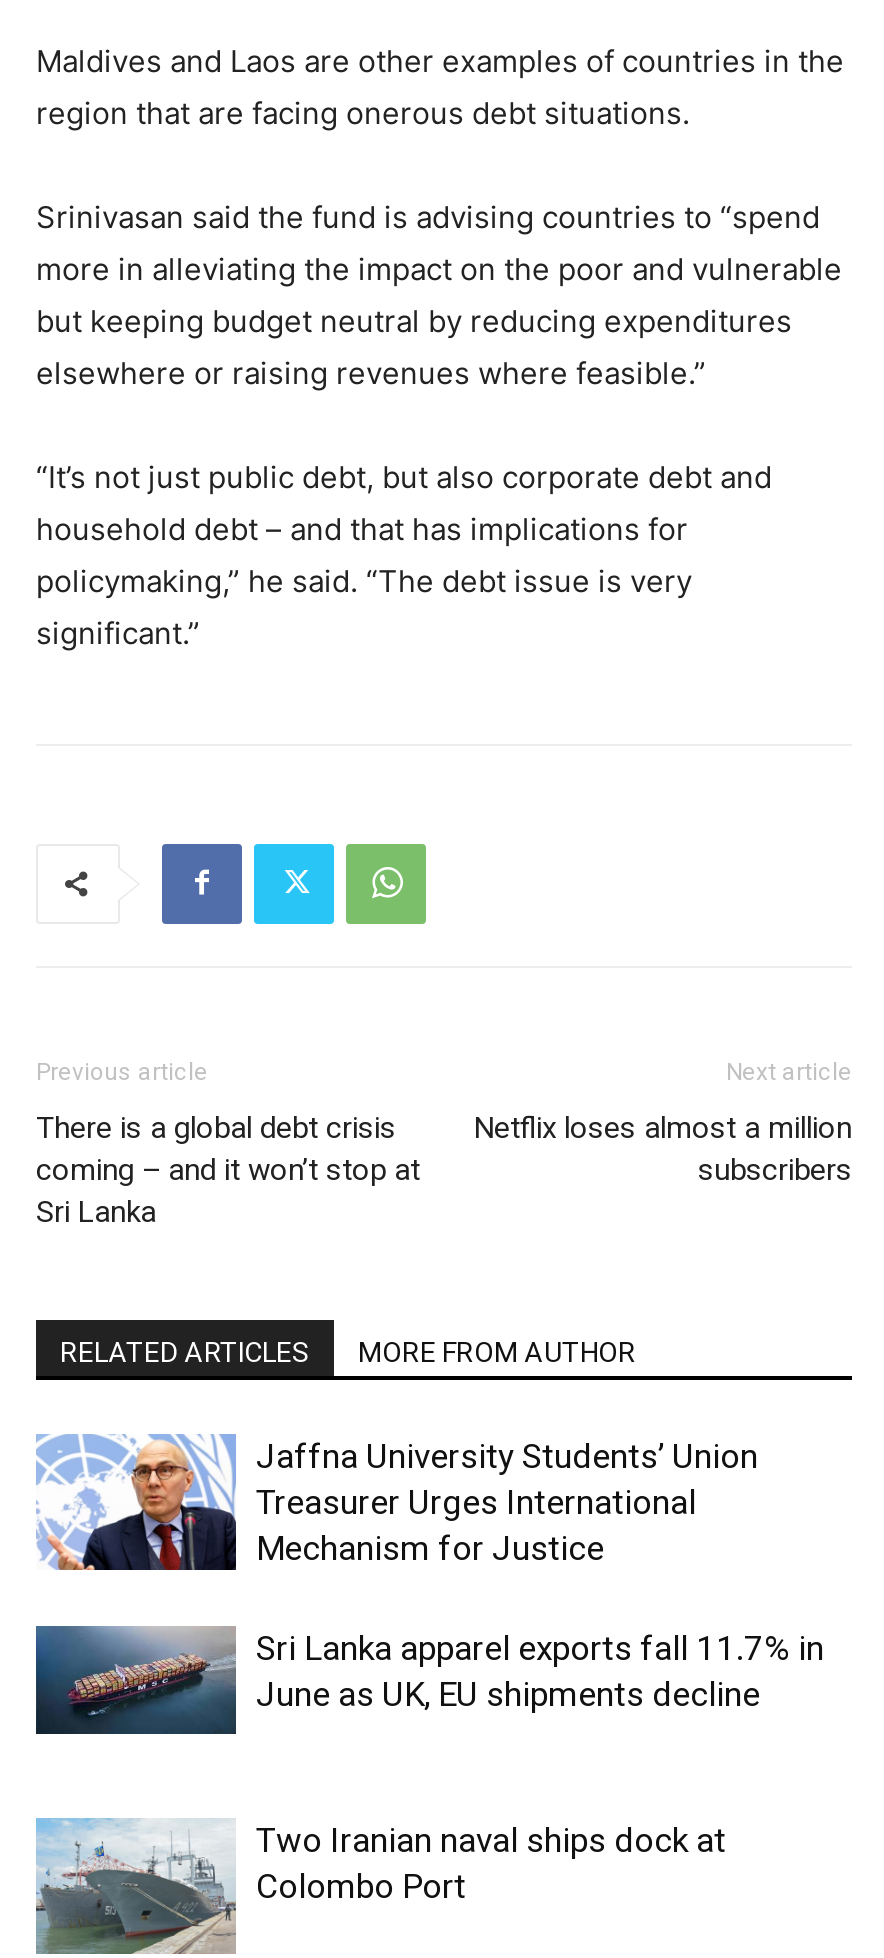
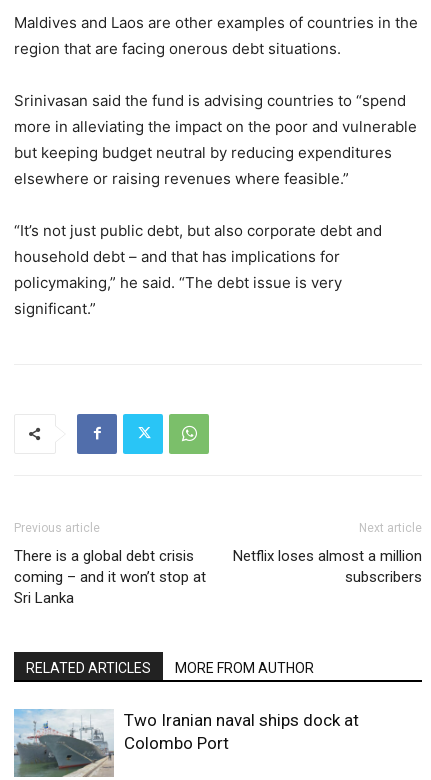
[38,1434,824,1713] [image] | Jaffna University Students’ Union | Treasurer Urges International | Mechanism for Justice | Sri Lanka apparel exports fall 11.7% in | June as UK, EU shipments decline -> none
[34,1624,238,1736] [image] -> none

